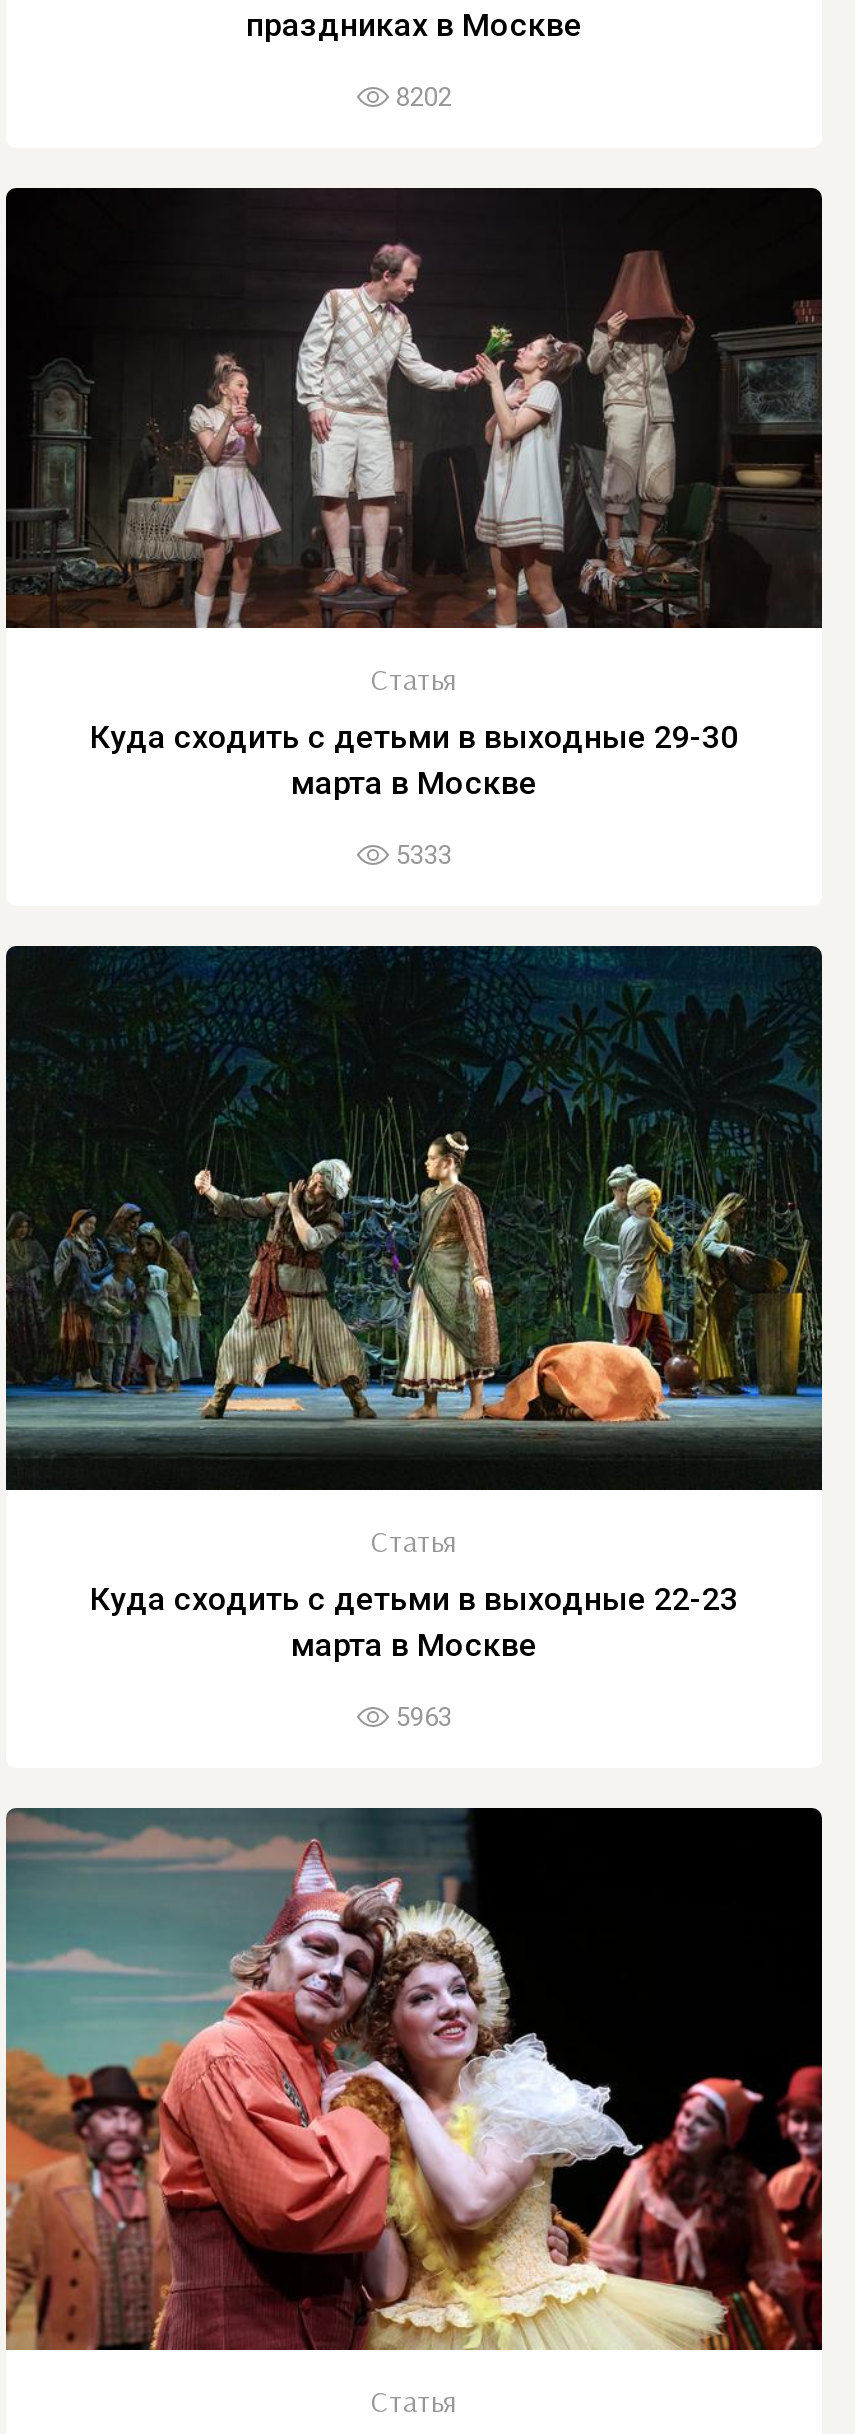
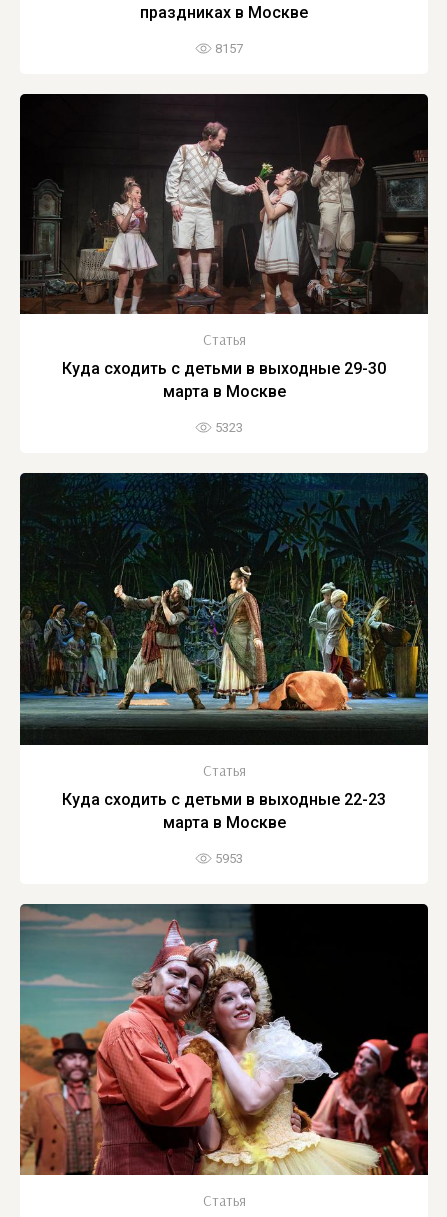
[396,81,452,111] 8202 -> [215,41,243,56] 8157
[396,840,452,870] 5333 -> [215,420,243,435] 5323
[396,1701,452,1731] 5963 -> [215,851,243,866] 5953

